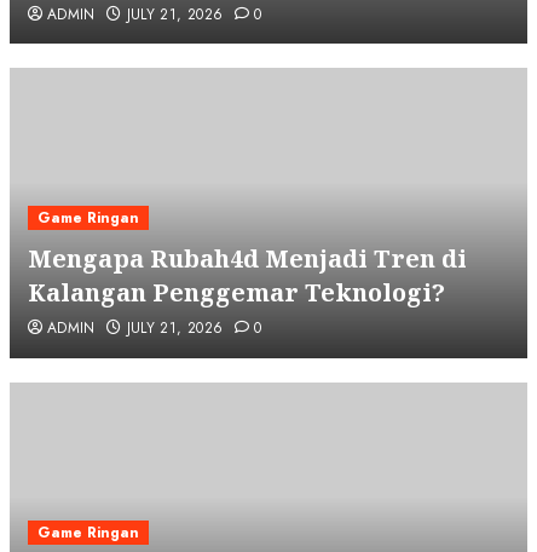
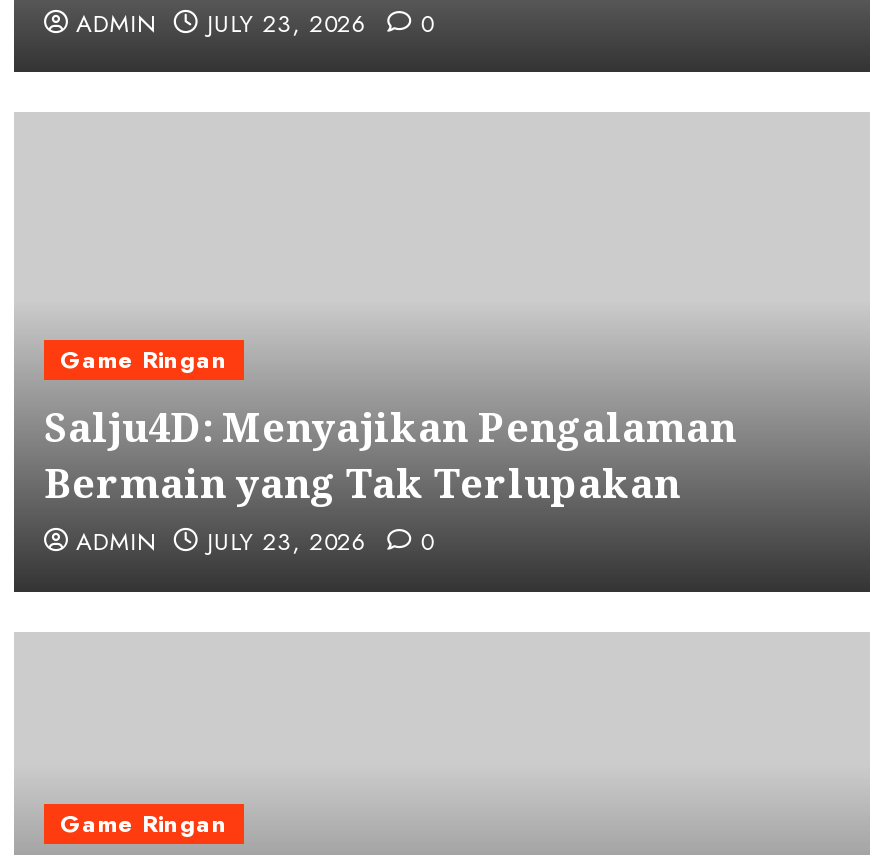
[47,4,262,25] ADMIN JULY 21, 2026 0 -> [76,6,434,42] ADMIN JULY 23, 2026 0
[28,242,467,309] Mengapa Rubah4d Menjadi Tren di | Kalangan Penggemar Teknologi? -> [44,400,736,510] Salju4D: Menyajikan Pengalaman | Bermain yang Tak Terlupakan
[47,317,262,339] ADMIN JULY 21, 2026 0 -> [76,524,434,560] ADMIN JULY 23, 2026 0

